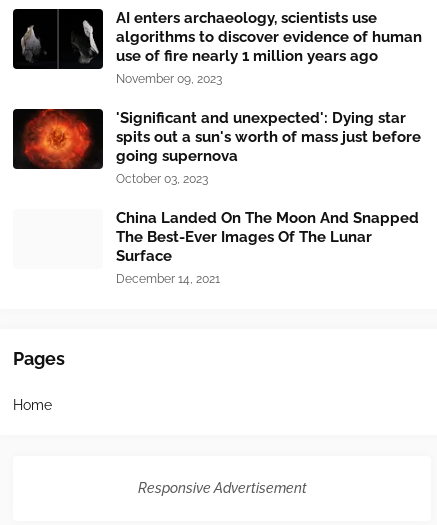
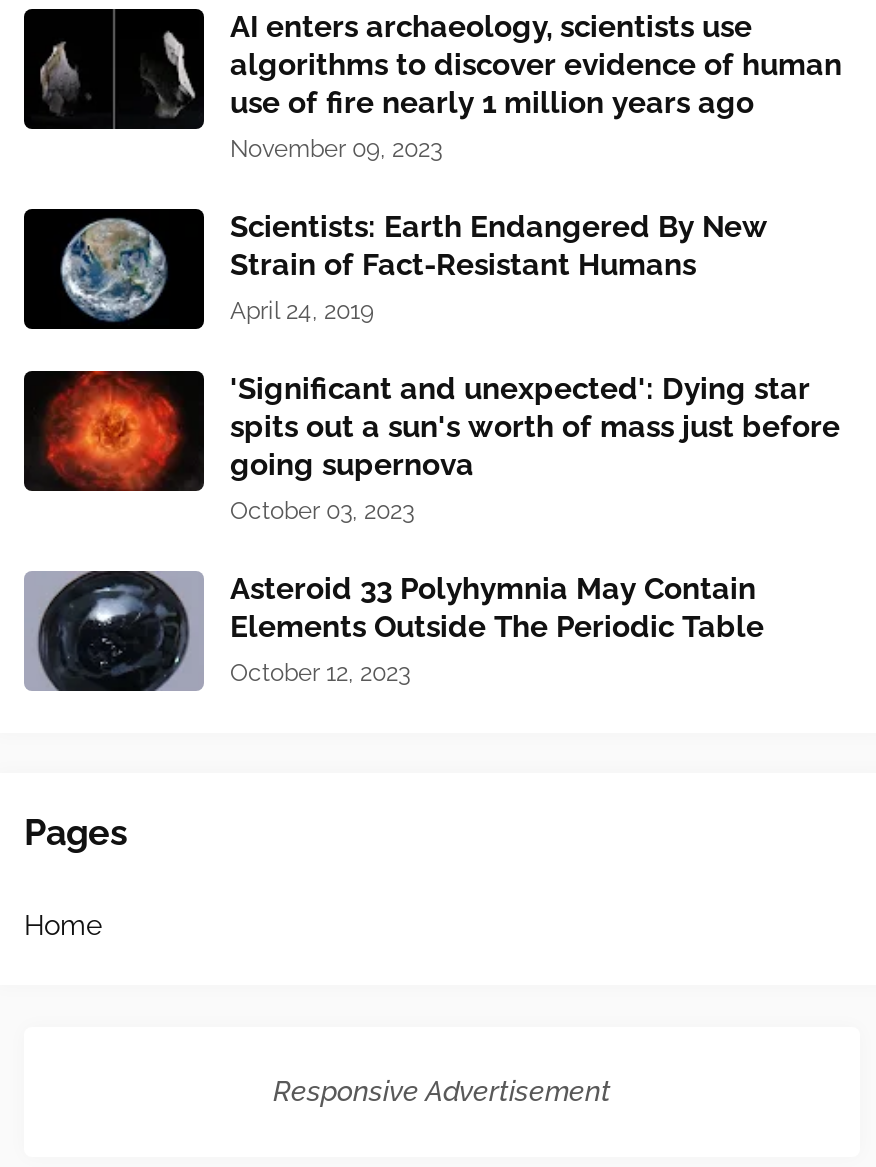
none -> [42,207,768,331] [image] | Scientists: Earth Endangered By New | Strain of Fact-Resistant Humans | April 24, 2019
moved [15,107,421,186] -> [28,367,840,526]: [image] | 'Significant and unexpected': Dying star | spits out a sun's worth of mass just before | going supernova | October 03, 2023
none -> [24,569,202,693] [image]
[116,209,419,286] China Landed On The Moon And Snapped | The Best-Ever Images Of The Lunar | Surface | December 14, 2021 -> [230,572,764,688] Asteroid 33 Polyhymnia May Contain | Elements Outside The Periodic Table | October 12, 2023

